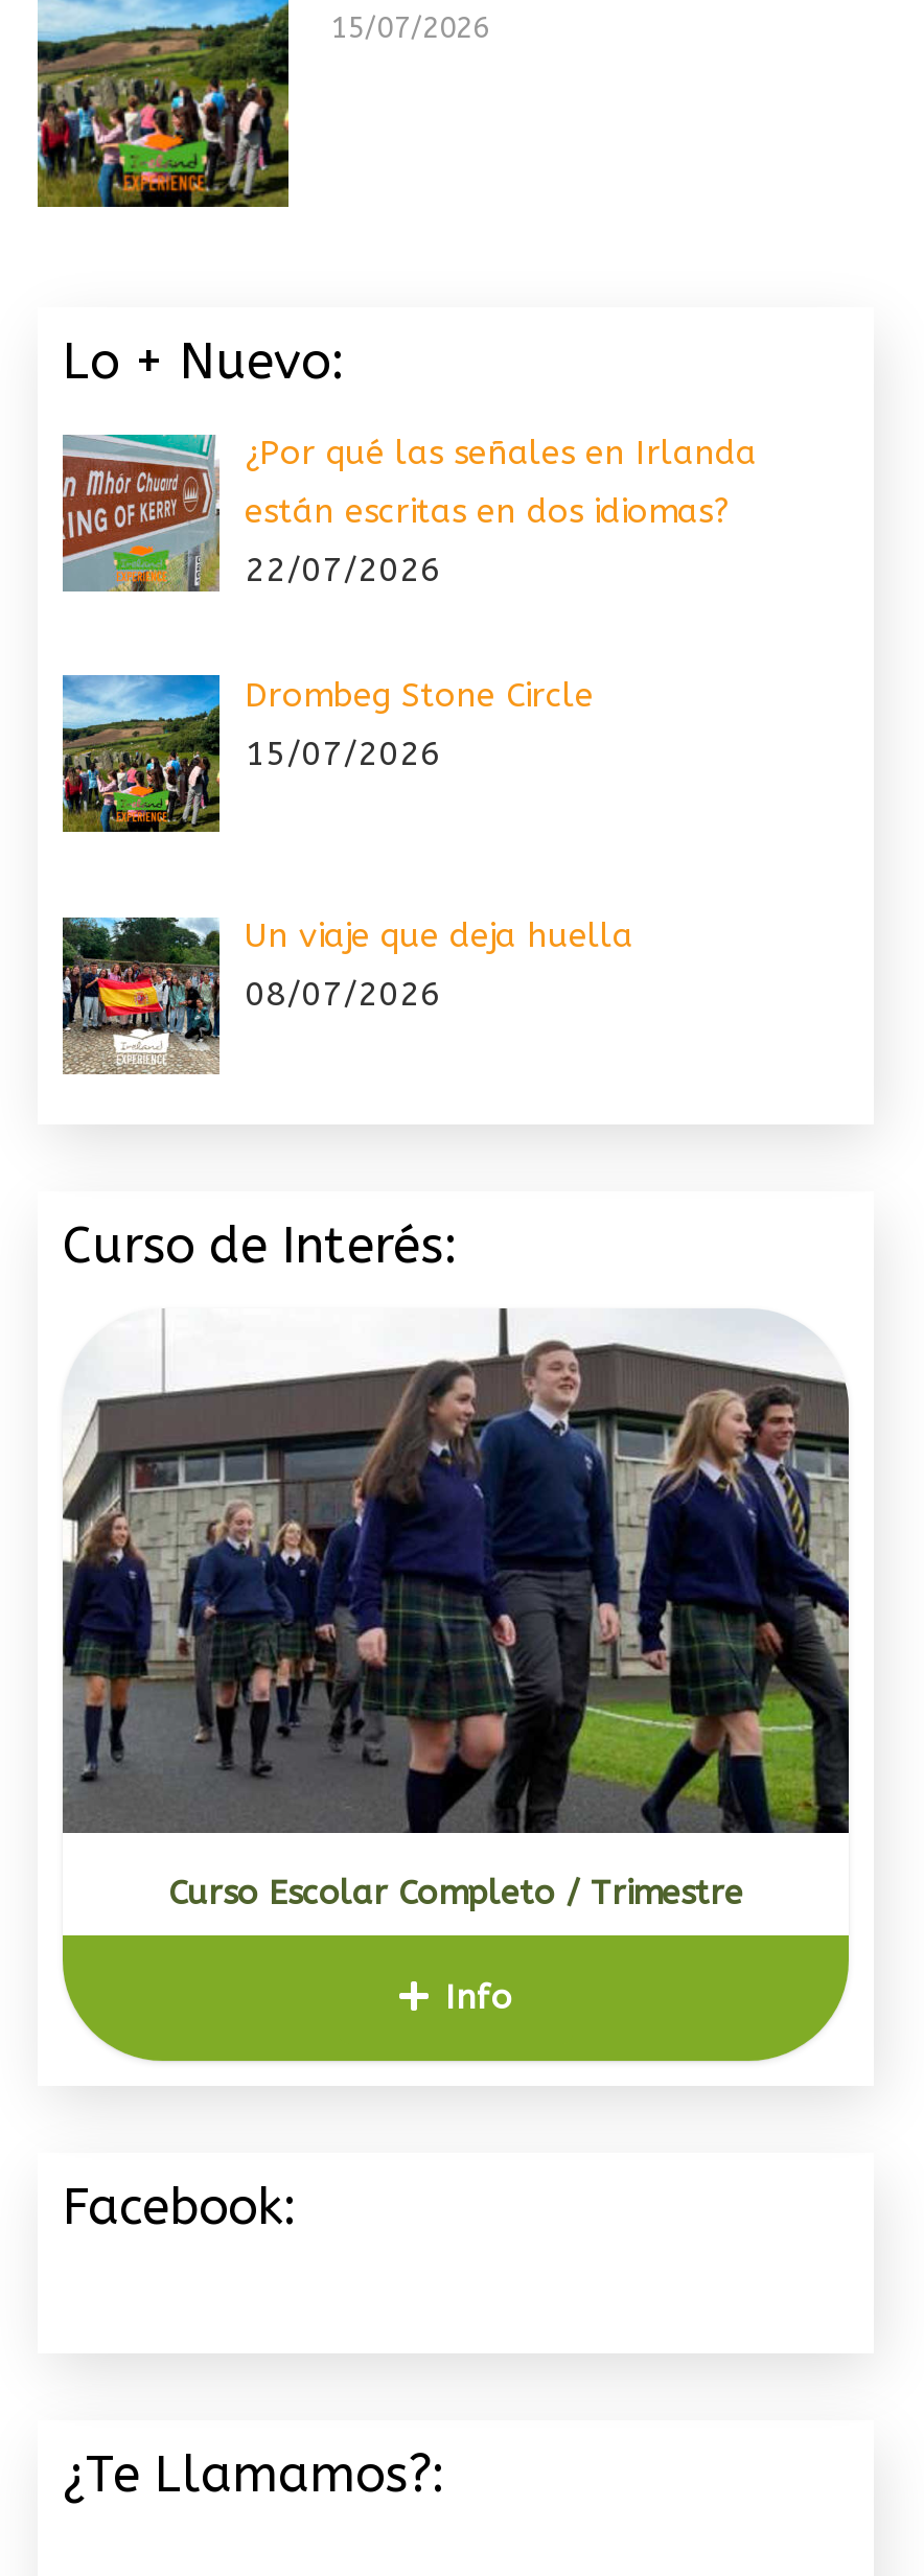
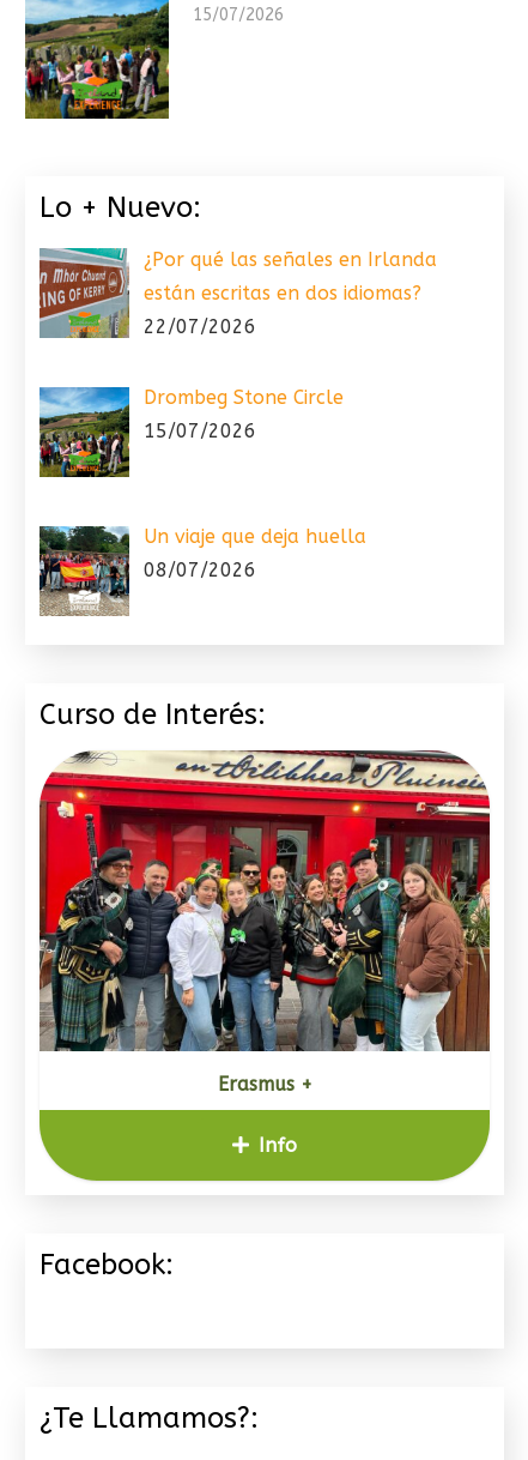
[63,1308,851,1911] [image] | Curso Escolar Completo / Trimestre -> [38,749,491,1096] [image] | Erasmus +

